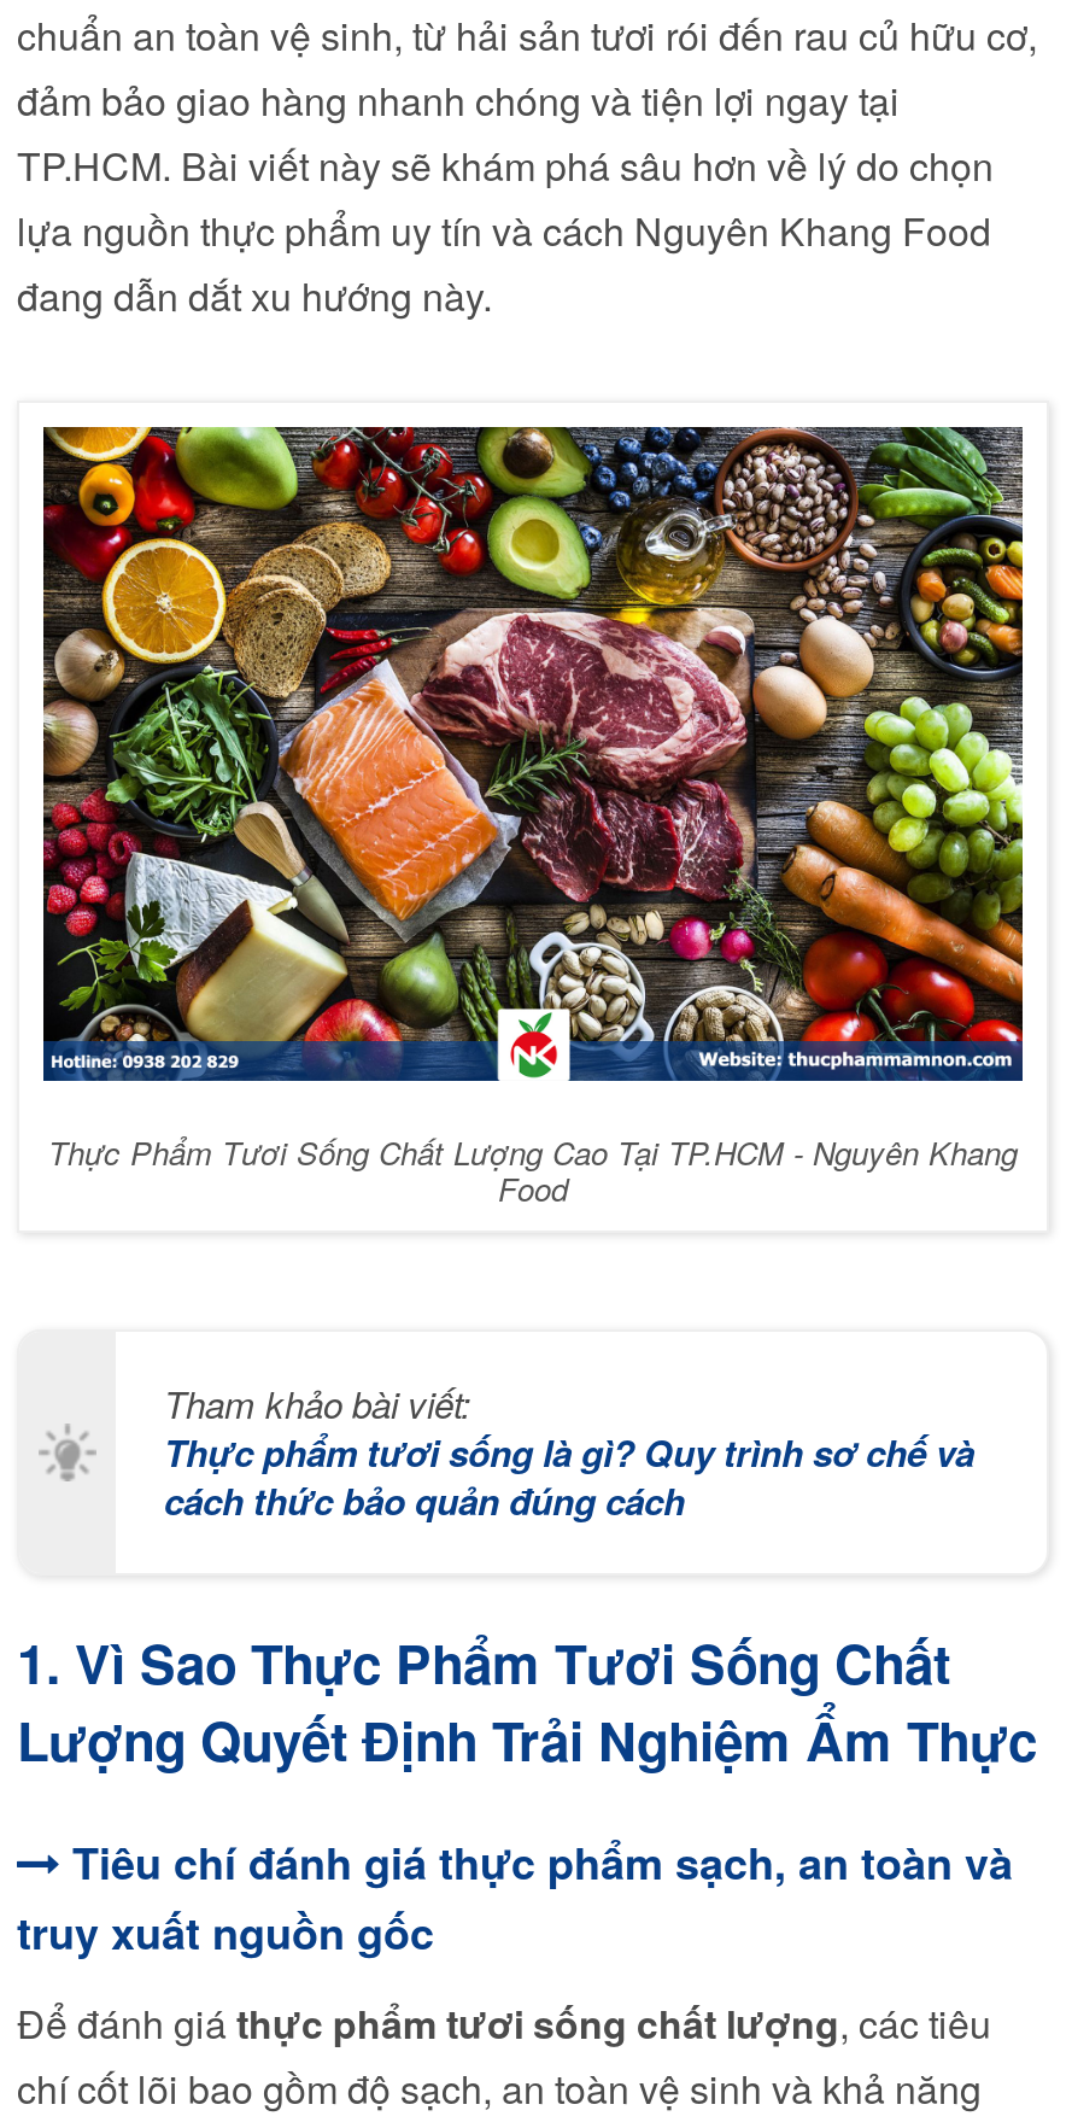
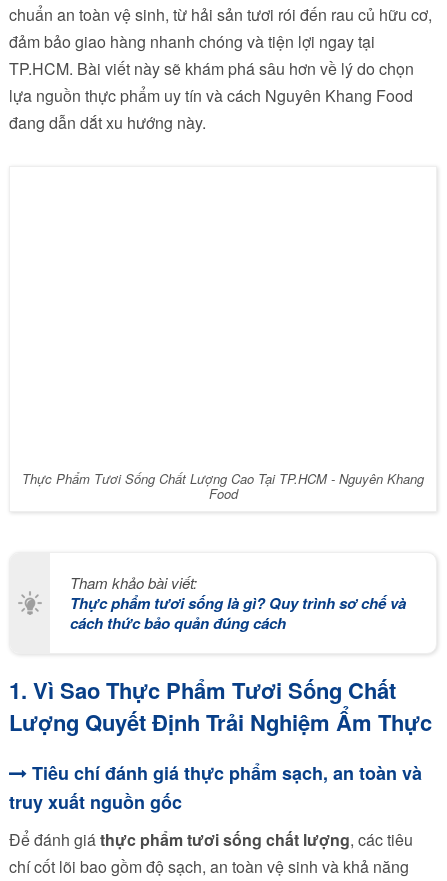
[41,425,1025,1083] [image] -> none

